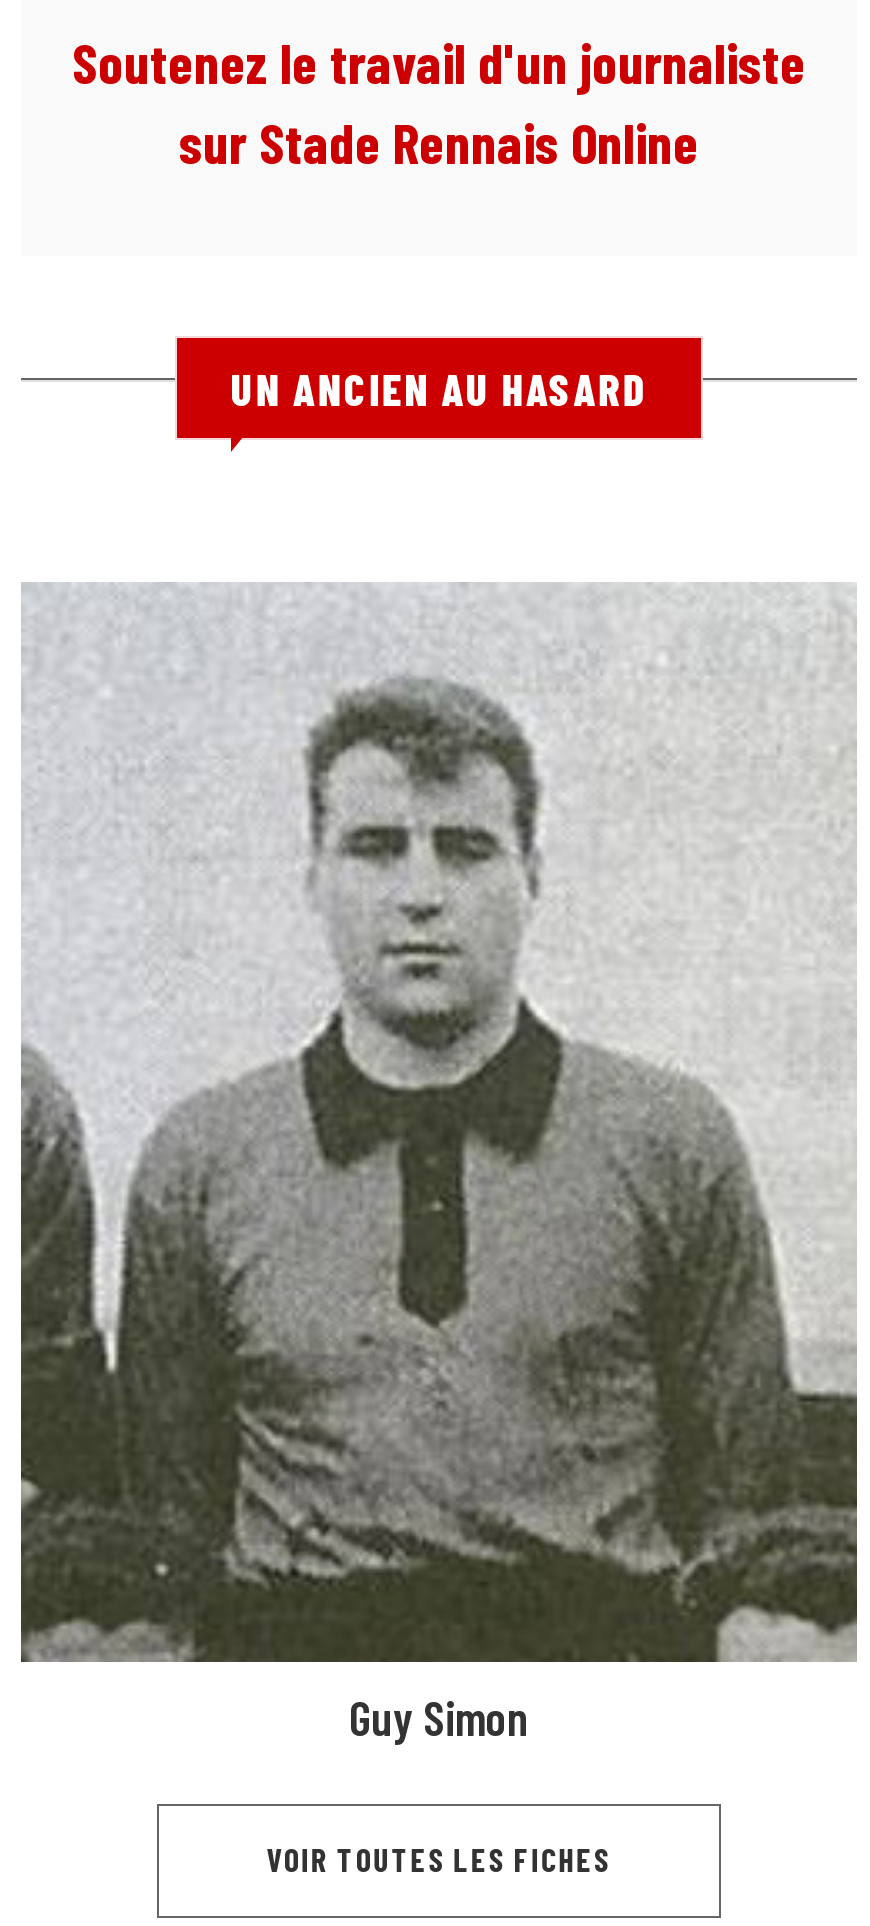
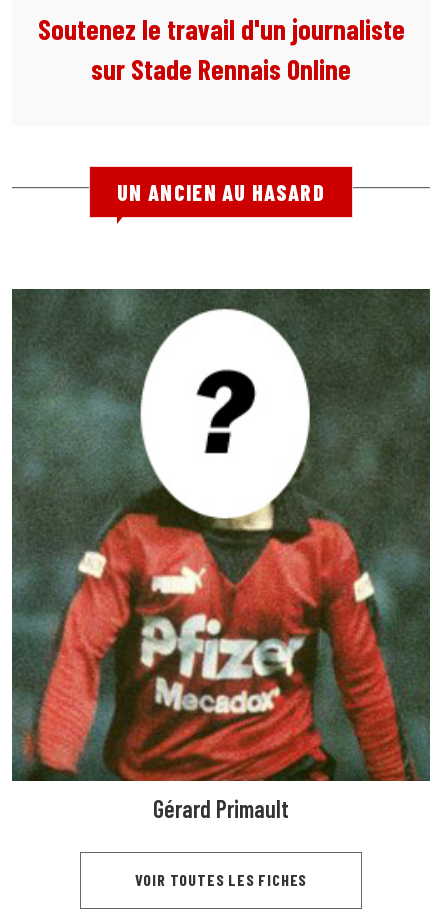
[21,582,857,1746] [image] | Guy Simon -> [12,289,431,823] [image] | Gérard Primault

